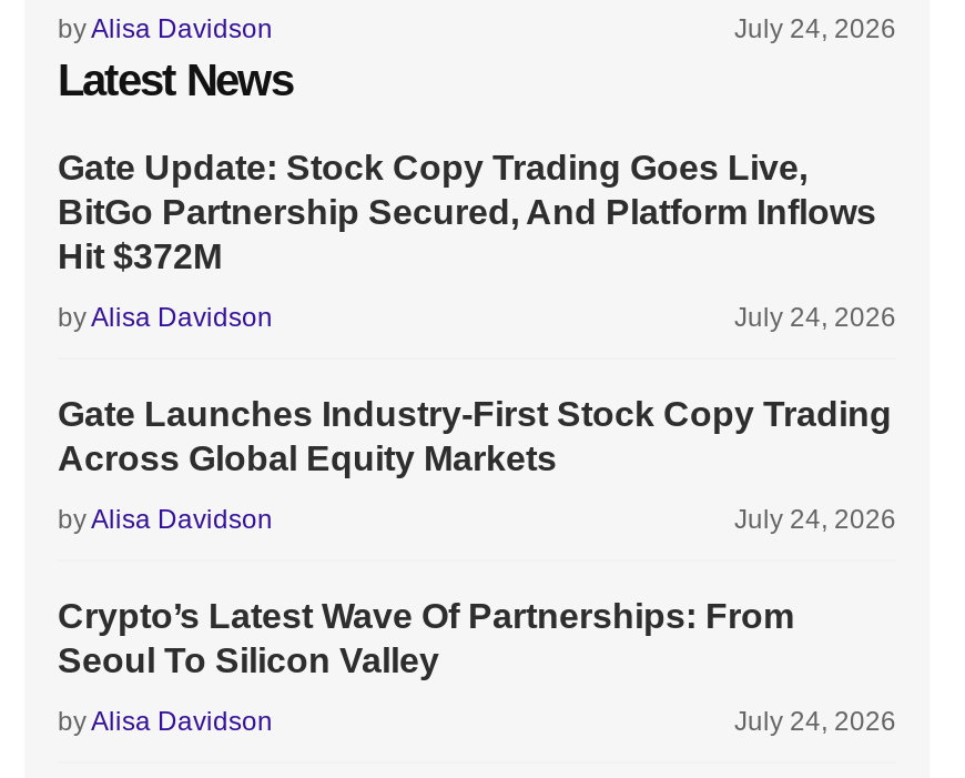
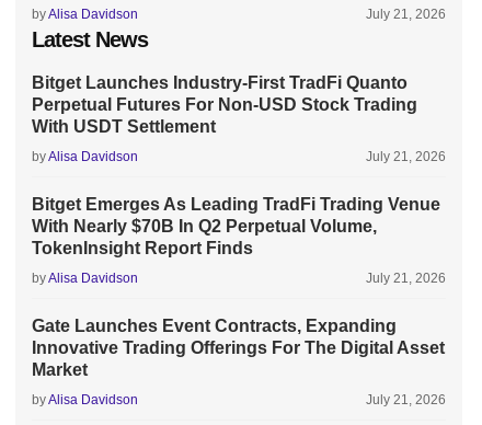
[734,14,896,45] July 24, 2026 -> [366,7,446,22] July 21, 2026
[58,149,876,275] Gate Update: Stock Copy Trading Goes Live, | BitGo Partnership Secured, And Platform Inflows | Hit $372M -> [32,73,417,136] Bitget Launches Industry-First TradFi Quanto | Perpetual Futures For Non-USD Stock Trading | With USDT Settlement
[734,302,896,333] July 24, 2026 -> [366,149,446,164] July 21, 2026
[58,395,892,477] Gate Launches Industry-First Stock Copy Trading | Across Global Equity Markets -> [32,195,440,258] Bitget Emerges As Leading TradFi Trading Venue | With Nearly $70B In Q2 Perpetual Volume, | TokenInsight Report Finds
[734,504,896,535] July 24, 2026 -> [366,271,446,286] July 21, 2026
[58,597,794,679] Crypto’s Latest Wave Of Partnerships: From | Seoul To Silicon Valley -> [32,317,445,379] Gate Launches Event Contracts, Expanding | Innovative Trading Offerings For The Digital Asset | Market
[734,706,896,737] July 24, 2026 -> [366,392,446,408] July 21, 2026

